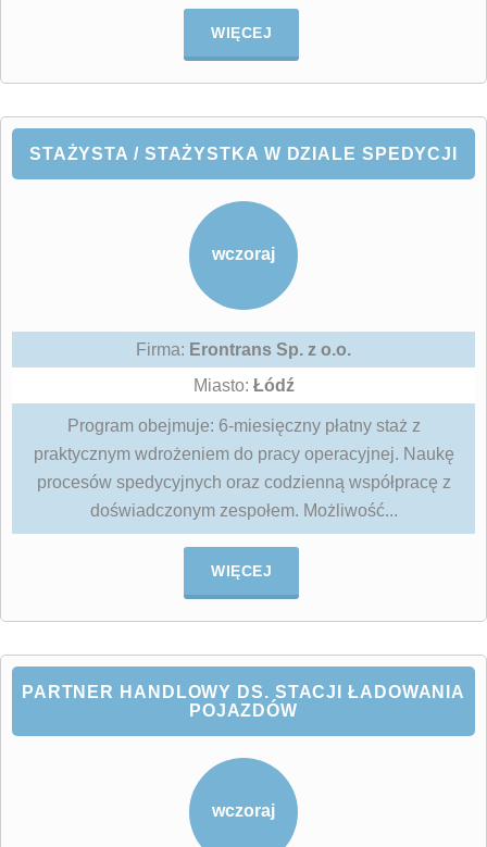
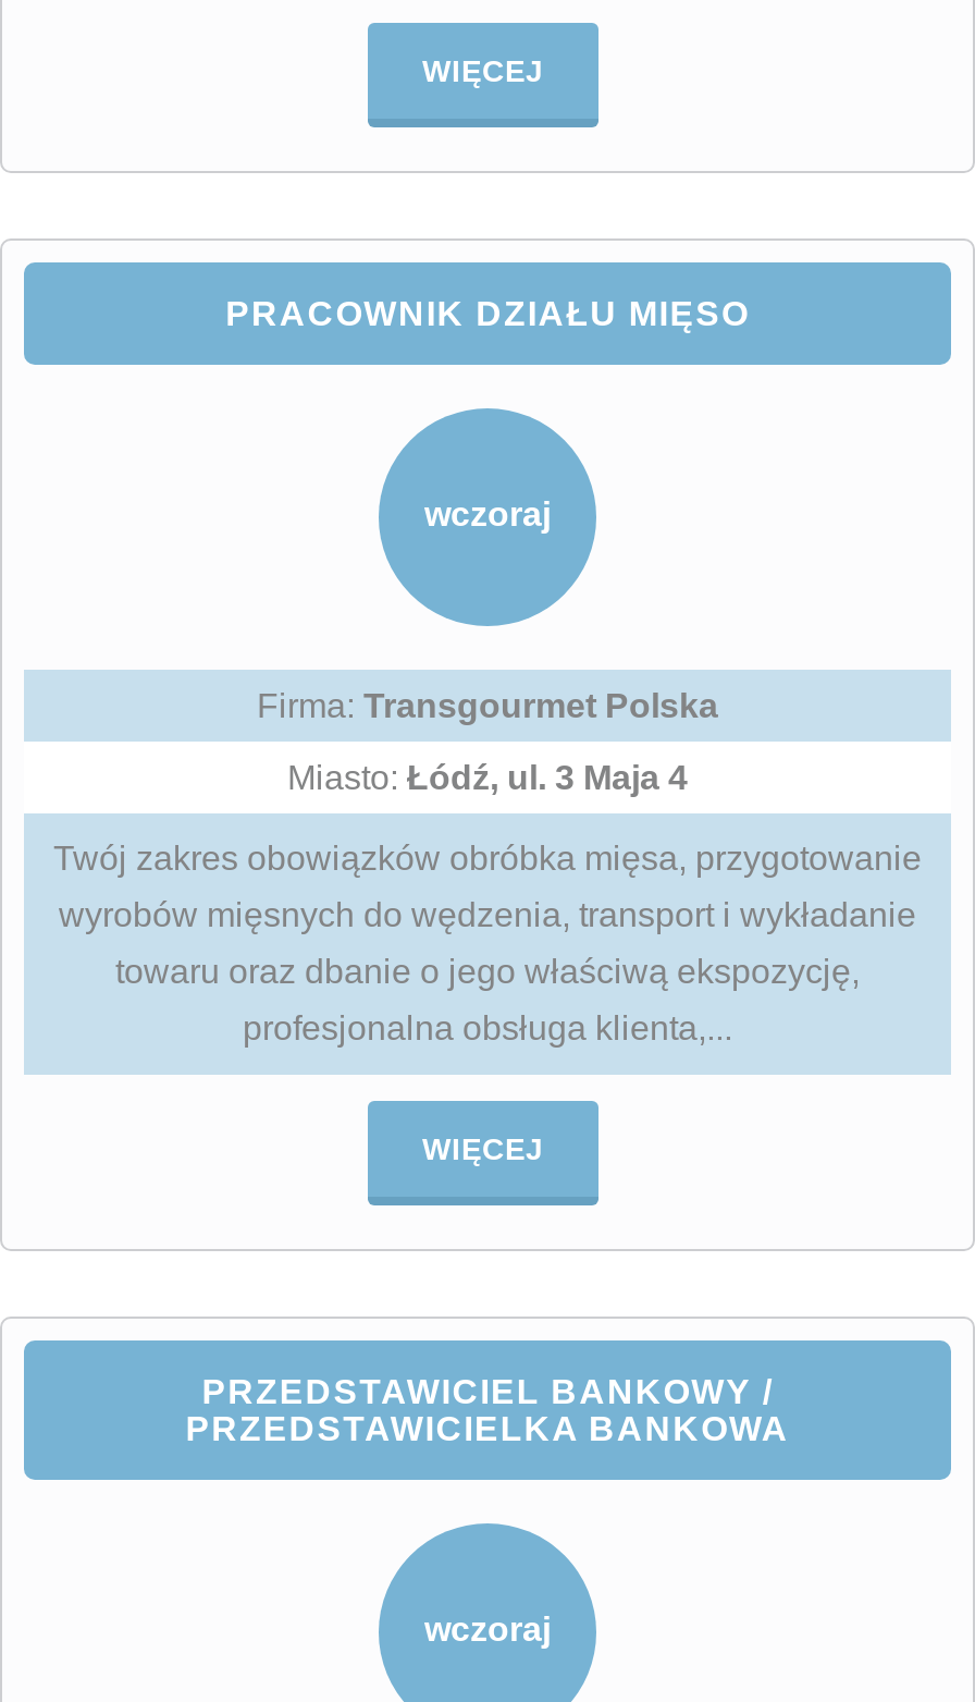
[29,145,458,163] STAŻYSTA / STAŻYSTKA W DZIALE SPEDYCJI -> [225,295,750,332] PRACOWNIK DZIAŁU MIĘSO
[136,340,351,359] Firma: Erontrans Sp. z o.o. -> [257,687,718,724] Firma: Transgourmet Polska
[193,376,294,395] Miasto: Łódź -> [287,759,688,796] Miasto: Łódź, ul. 3 Maja 4
[67,416,420,435] Program obejmuje: 6-miesięczny płatny staż z -> [53,840,922,877] Twój zakres obowiązków obróbka mięsa, przygotowanie
[33,445,454,463] praktycznym wdrożeniem do pracy operacyjnej. Naukę -> [59,896,916,933] wyrobów mięsnych do wędzenia, transport i wykładanie
[36,473,451,491] procesów spedycyjnych oraz codzienną współpracę z -> [115,953,860,990] towaru oraz dbanie o jego właściwą ekspozycję,
[90,501,397,520] doświadczonym zespołem. Możliwość... -> [243,1009,732,1046] profesjonalna obsługa klienta,...
[22,683,465,720] PARTNER HANDLOWY DS. STACJI ŁADOWANIA | POJAZDÓW -> [185,1373,790,1447] PRZEDSTAWICIEL BANKOWY / | PRZEDSTAWICIELKA BANKOWA

